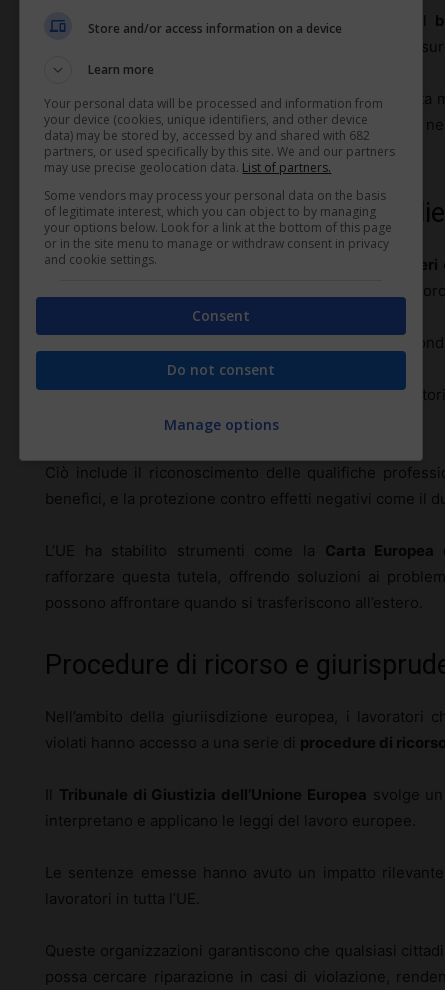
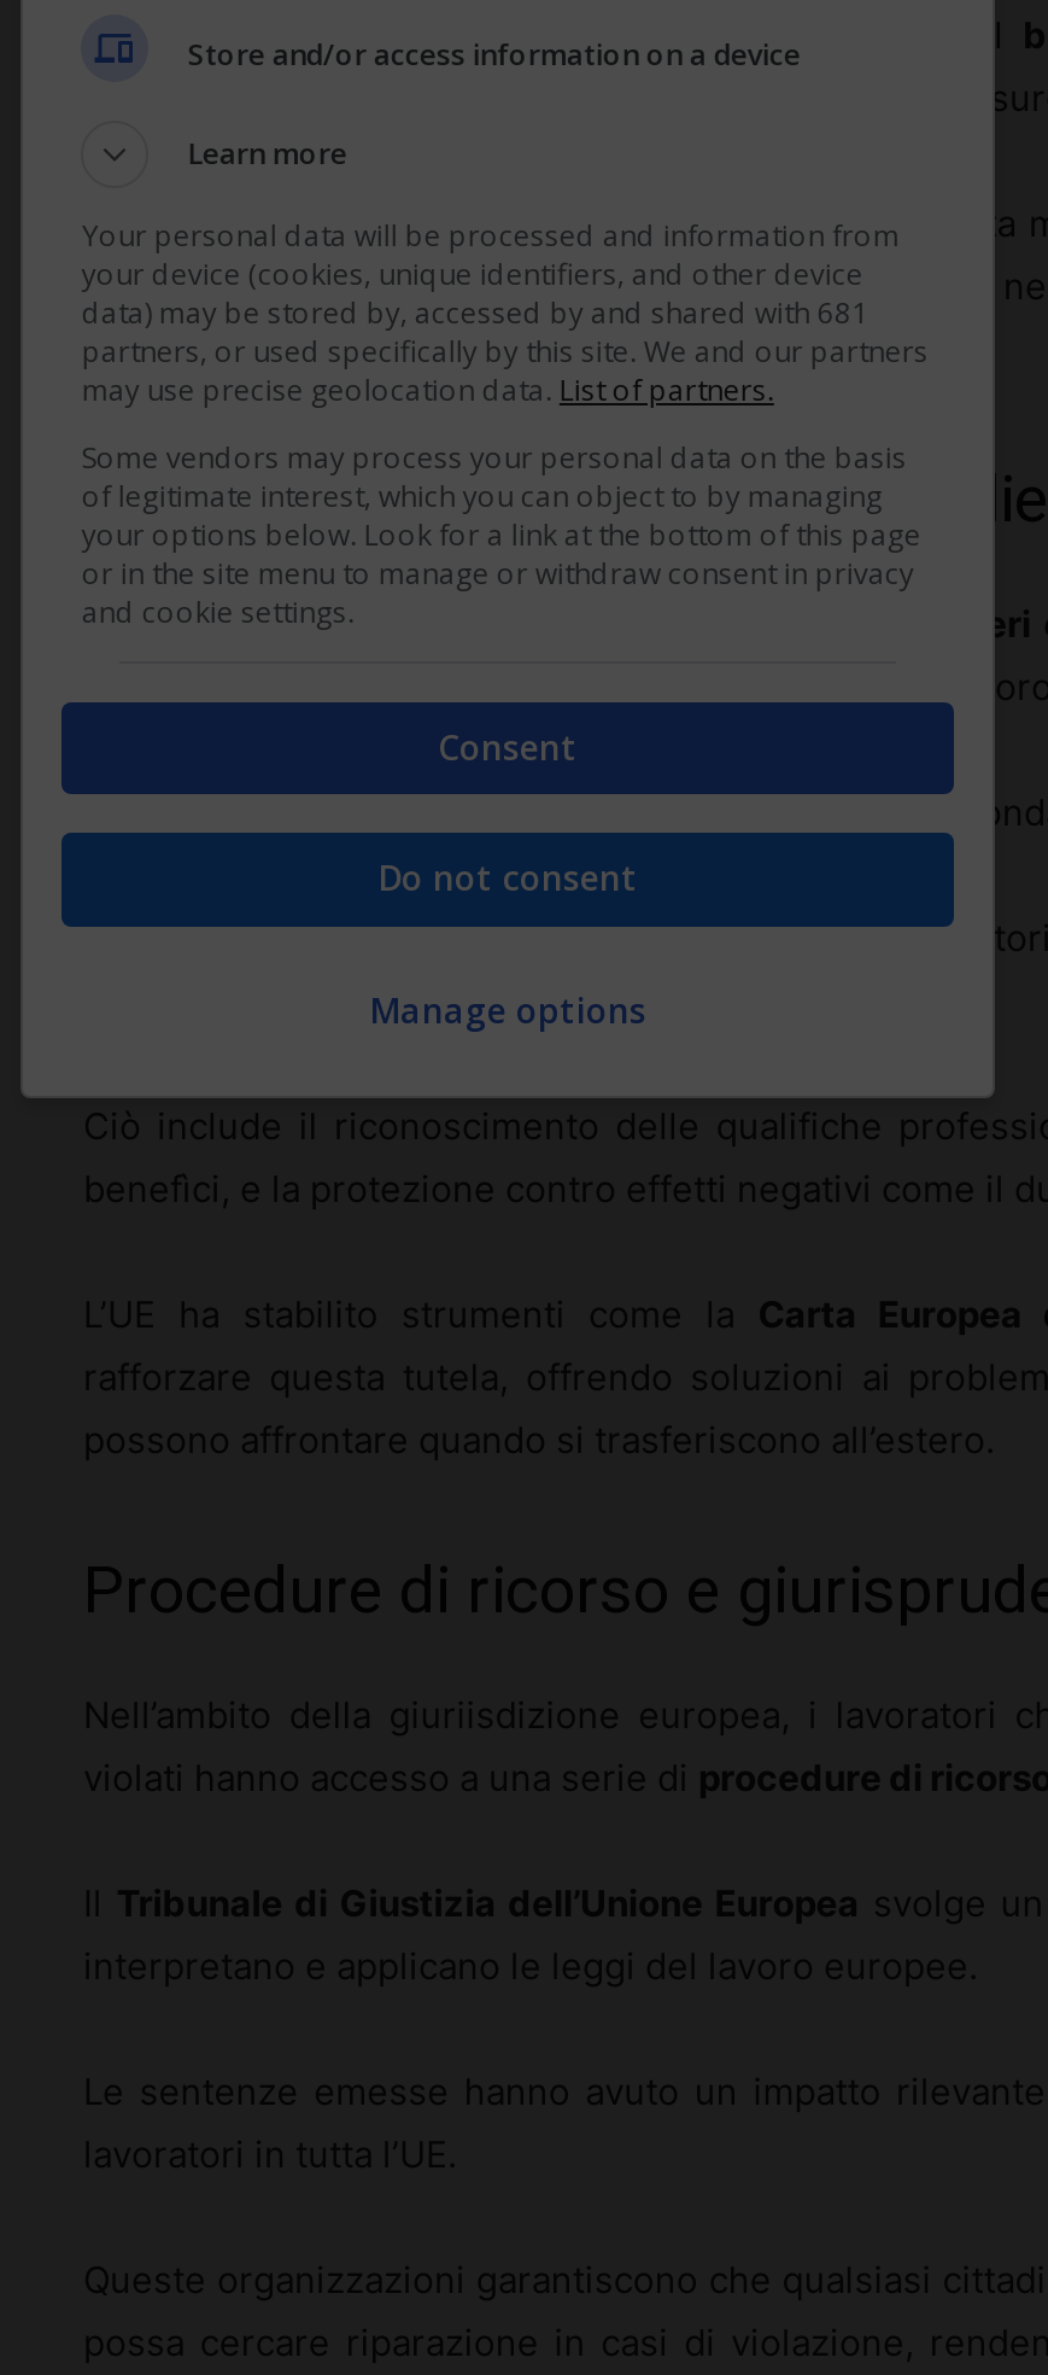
[44,127,370,144] data) may be stored by, accessed by and shared with 682 -> [82,292,868,333] data) may be stored by, accessed by and shared with 681

